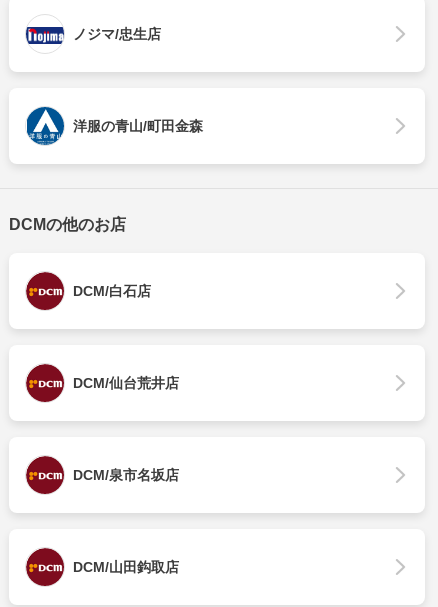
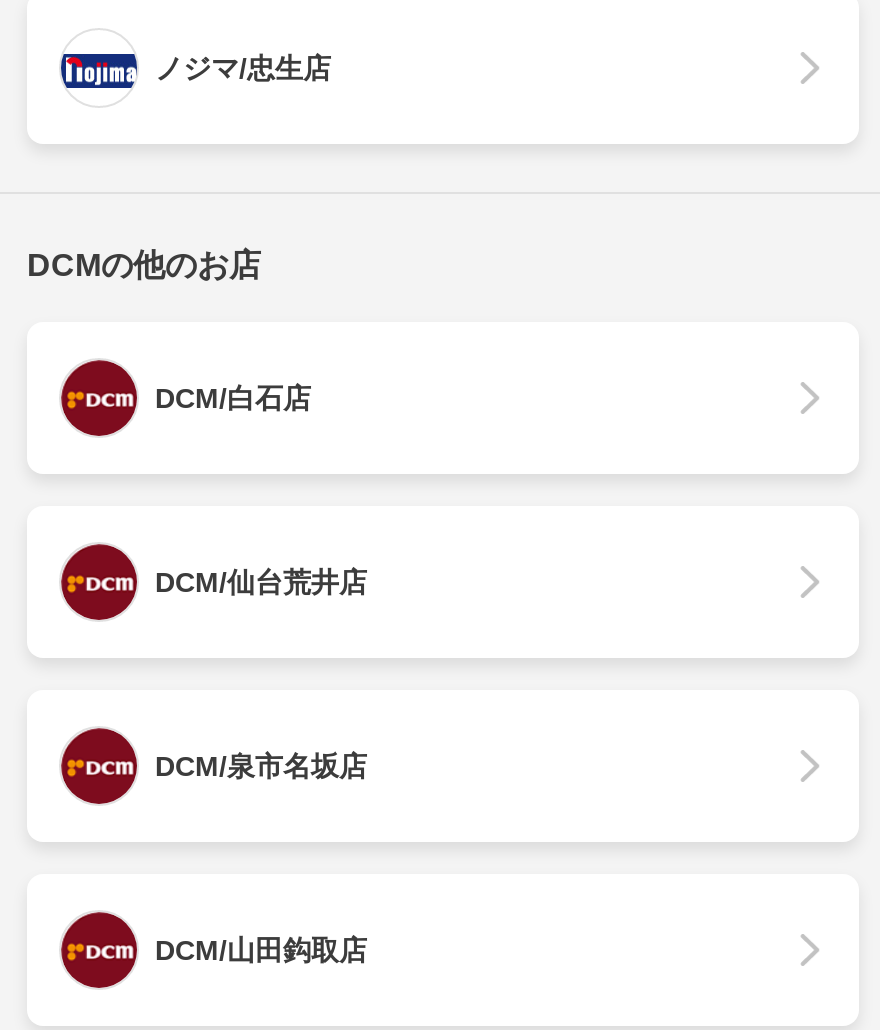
[27,106,203,146] [image] | 洋服の青山/町田金森 -> none

